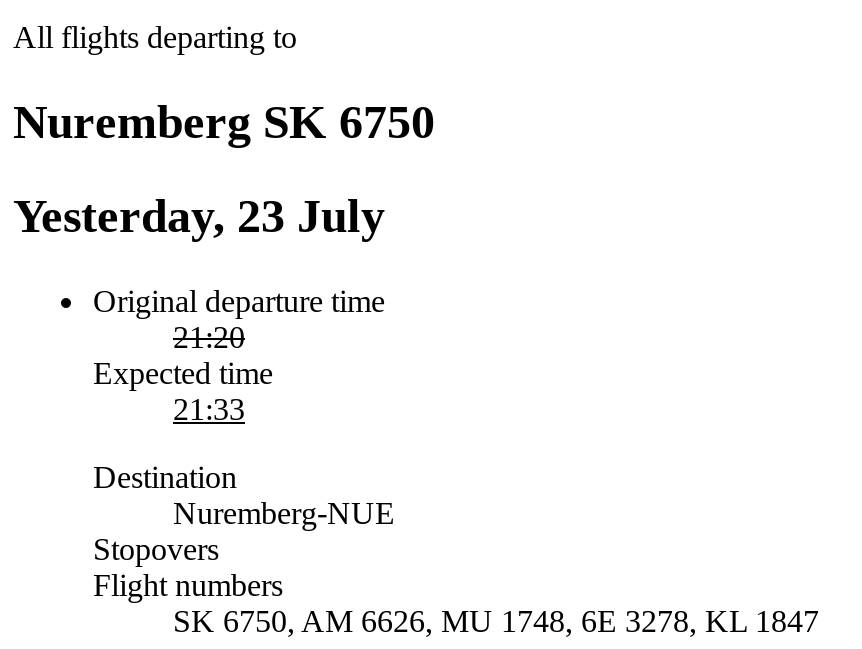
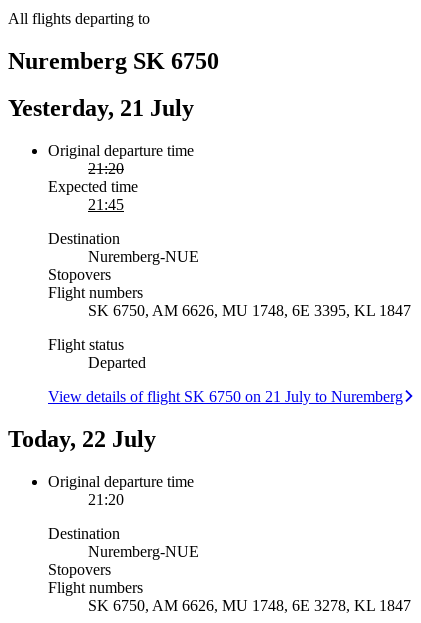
[13,190,385,242] Yesterday, 23 July -> [8,95,194,121] Yesterday, 21 July
[173,391,245,425] 21:33 -> [8,196,411,507] 21:45 | Destination | Nuremberg-NUE | Stopovers | Flight numbers | SK 6750, AM 6626, MU 1748, 6E 3395, KL 1847 | Flight status | Departed | View details of flight SK 6750 on 21 July to Nuremberg | Today, 22 July | Original departure time | 21:20

